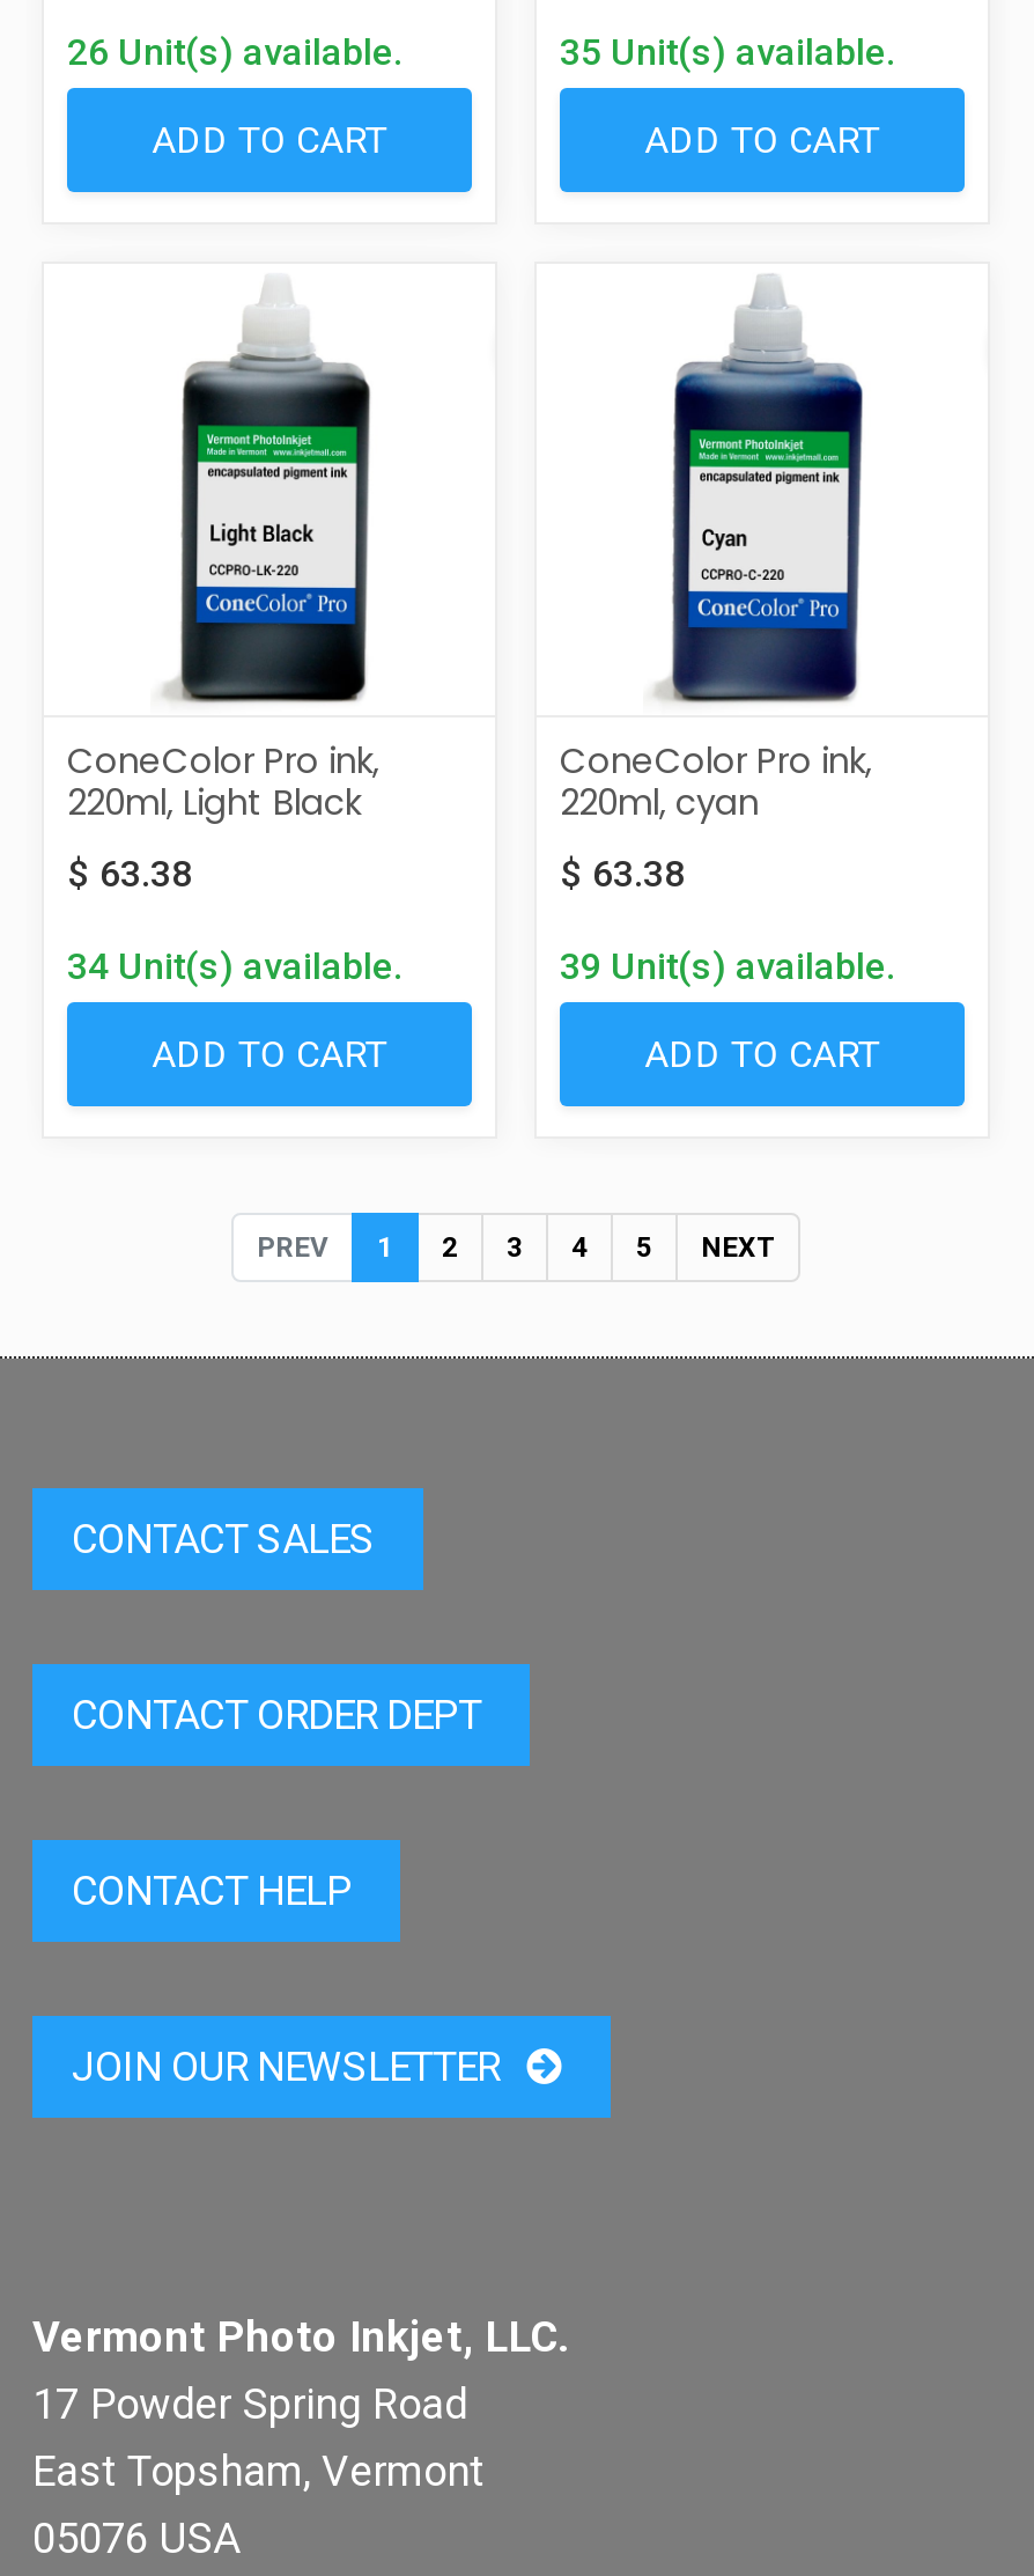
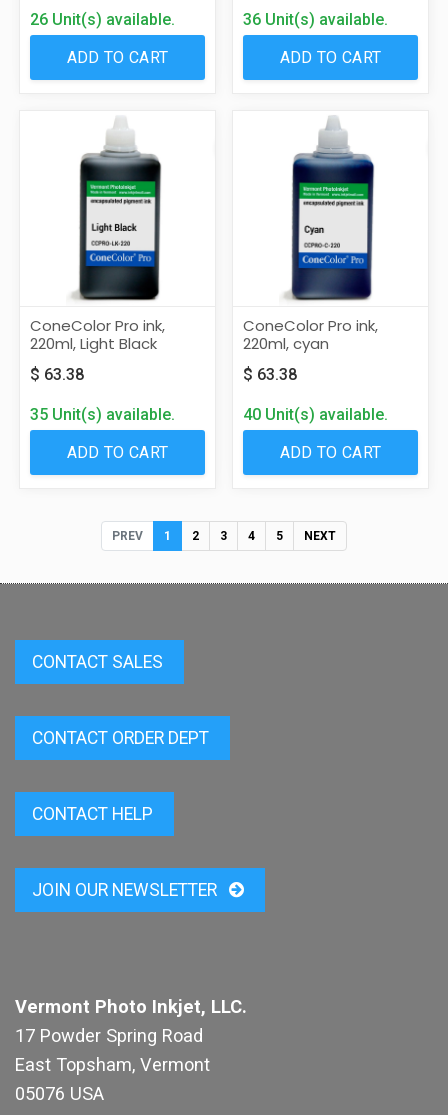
moved [560,30,895,74] -> [30,405,175,424]: 35 Unit(s) available.
none -> [243,10,388,29] 36 Unit(s) available.
[67,944,402,988] 34 Unit(s) available. -> none
[560,944,895,988] 39 Unit(s) available. -> [243,405,388,424] 40 Unit(s) available.

